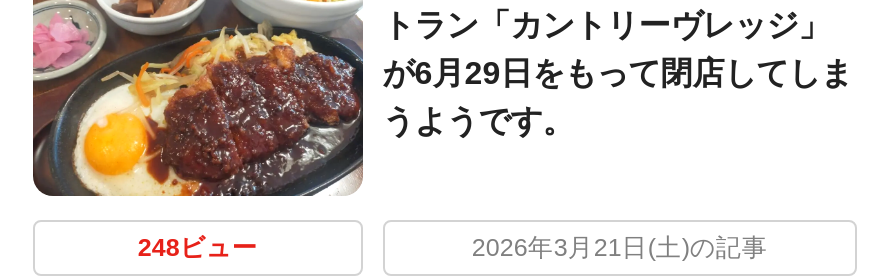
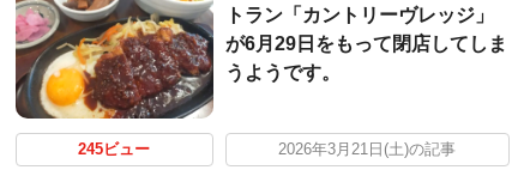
[138,235,258,263] 248ビュー -> [78,141,150,158] 245ビュー

